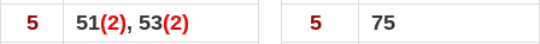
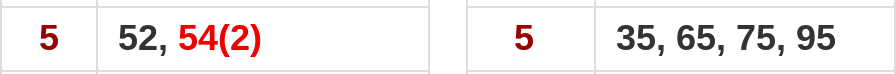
[26,11,189,35] 5 51 (2), 53(2) -> [39,18,262,58] 5 52, 54(2)
[371,11,395,35] 75 -> [616,18,836,58] 35, 65, 75, 95

